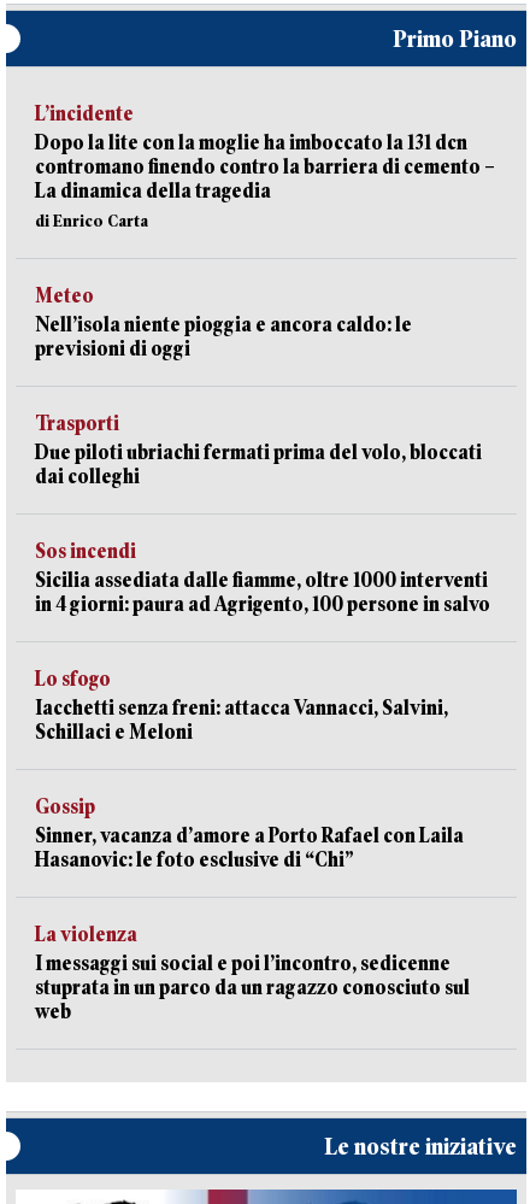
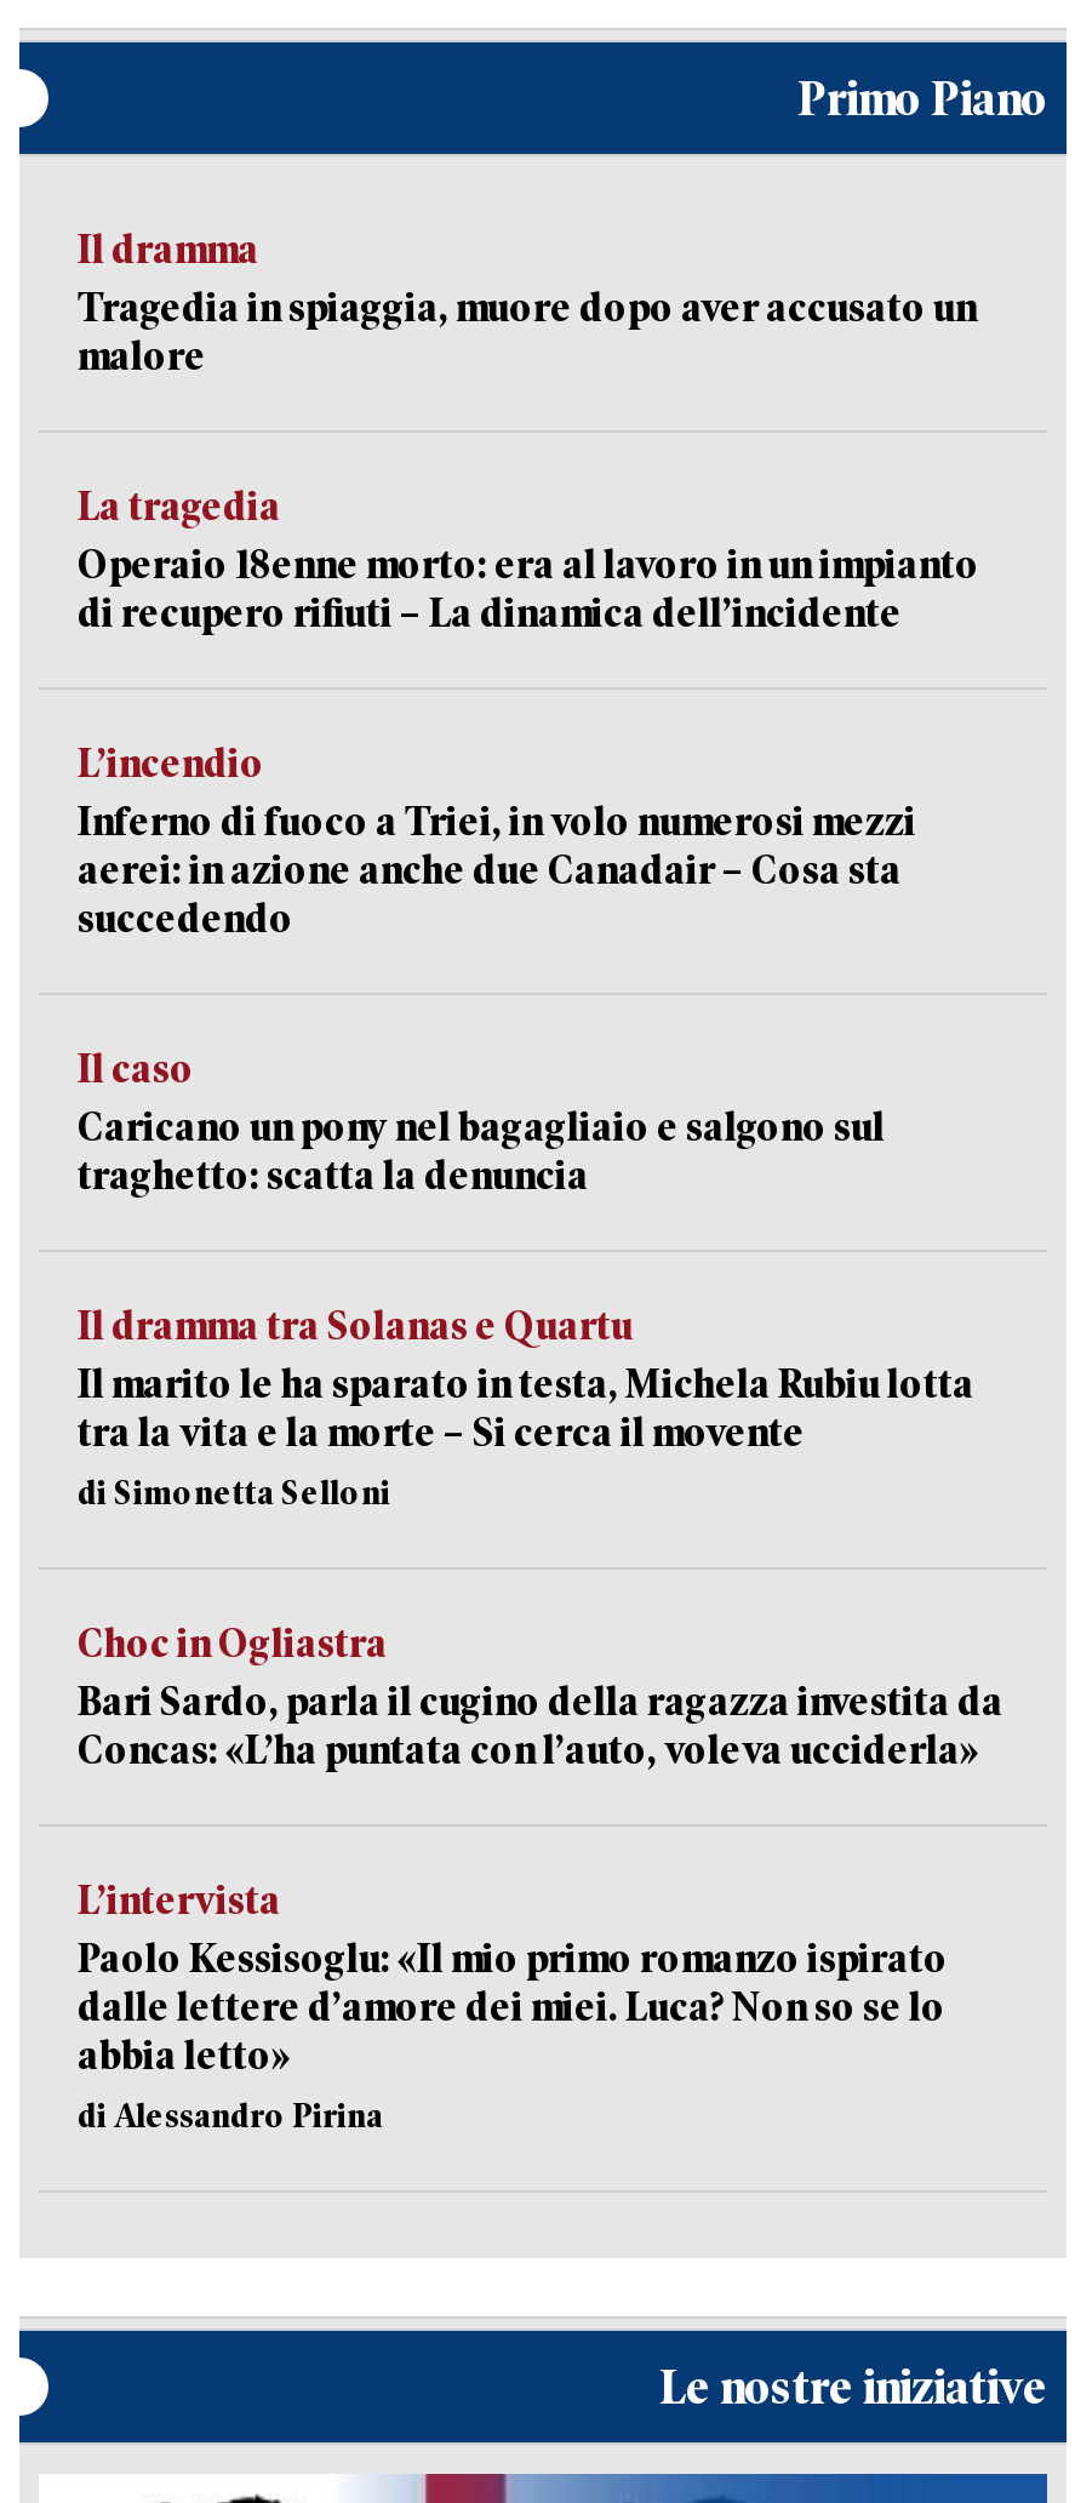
[35,102,495,230] L’incidente | Dopo la lite con la moglie ha imboccato la 131 dcn | contromano finendo contro la barriera di cemento – | La dinamica della tragedia | di Enrico Carta -> [78,227,977,379] Il dramma | Tragedia in spiaggia, muore dopo aver accusato un | malore
[35,284,412,360] Meteo | Nell’isola niente pioggia e ancora caldo: le | previsioni di oggi -> [78,484,979,636] La tragedia | Operaio 18enne morto: era al lavoro in un impianto | di recupero rifiuti – La dinamica dell’incidente
[35,412,482,488] Trasporti | Due piloti ubriachi fermati prima del volo, bloccati | dai colleghi -> [78,741,916,942] L’incendio | Inferno di fuoco a Triei, in volo numerosi mezzi | aerei: in azione anche due Canadair – Cosa sta | succedendo
[35,540,490,616] Sos incendi | Sicilia assediata dalle fiamme, oltre 1000 interventi | in 4 giorni: paura ad Agrigento, 100 persone in salvo -> [78,1046,885,1199] Il caso | Caricano un pony nel bagagliaio e salgono sul | traghetto: scatta la denuncia
[35,668,448,744] Lo sfogo | Iacchetti senza freni: attacca Vannacci, Salvini, | Schillaci e Meloni -> [78,1303,974,1511] Il dramma tra Solanas e Quartu | Il marito le ha sparato in testa, Michela Rubiu lotta | tra la vita e la morte – Si cerca il movente | di Simonetta Selloni
[35,795,464,871] Gossip | Sinner, vacanza d’amore a Porto Rafael con Laila | Hasanovic: le foto esclusive di “Chi” -> [78,1621,1003,1773] Choc in Ogliastra | Bari Sardo, parla il cugino della ragazza investita da | Concas: «L’ha puntata con l’auto, voleva ucciderla»
[35,923,470,1023] La violenza | I messaggi sui social e poi l’incontro, sedicenne | stuprata in un parco da un ragazzo conosciuto sul | web -> [78,1878,948,2135] L’intervista | Paolo Kessisoglu: «Il mio primo romanzo ispirato | dalle lettere d’amore dei miei. Luca? Non so se lo | abbia letto» | di Alessandro Pirina

